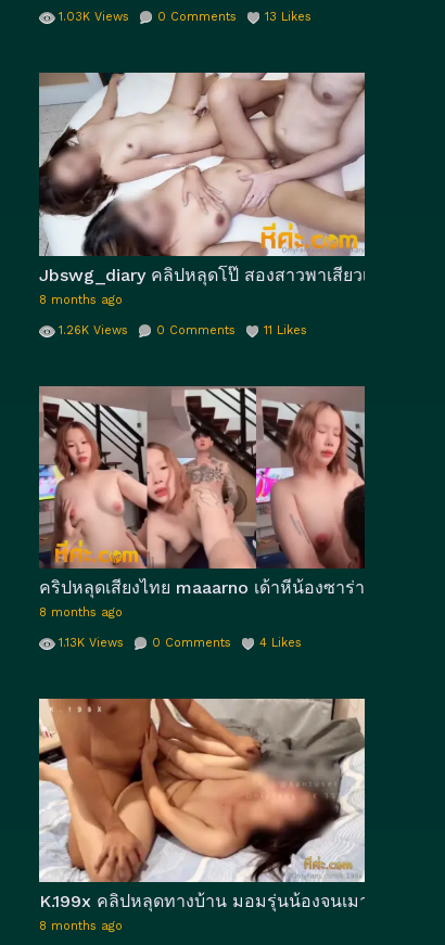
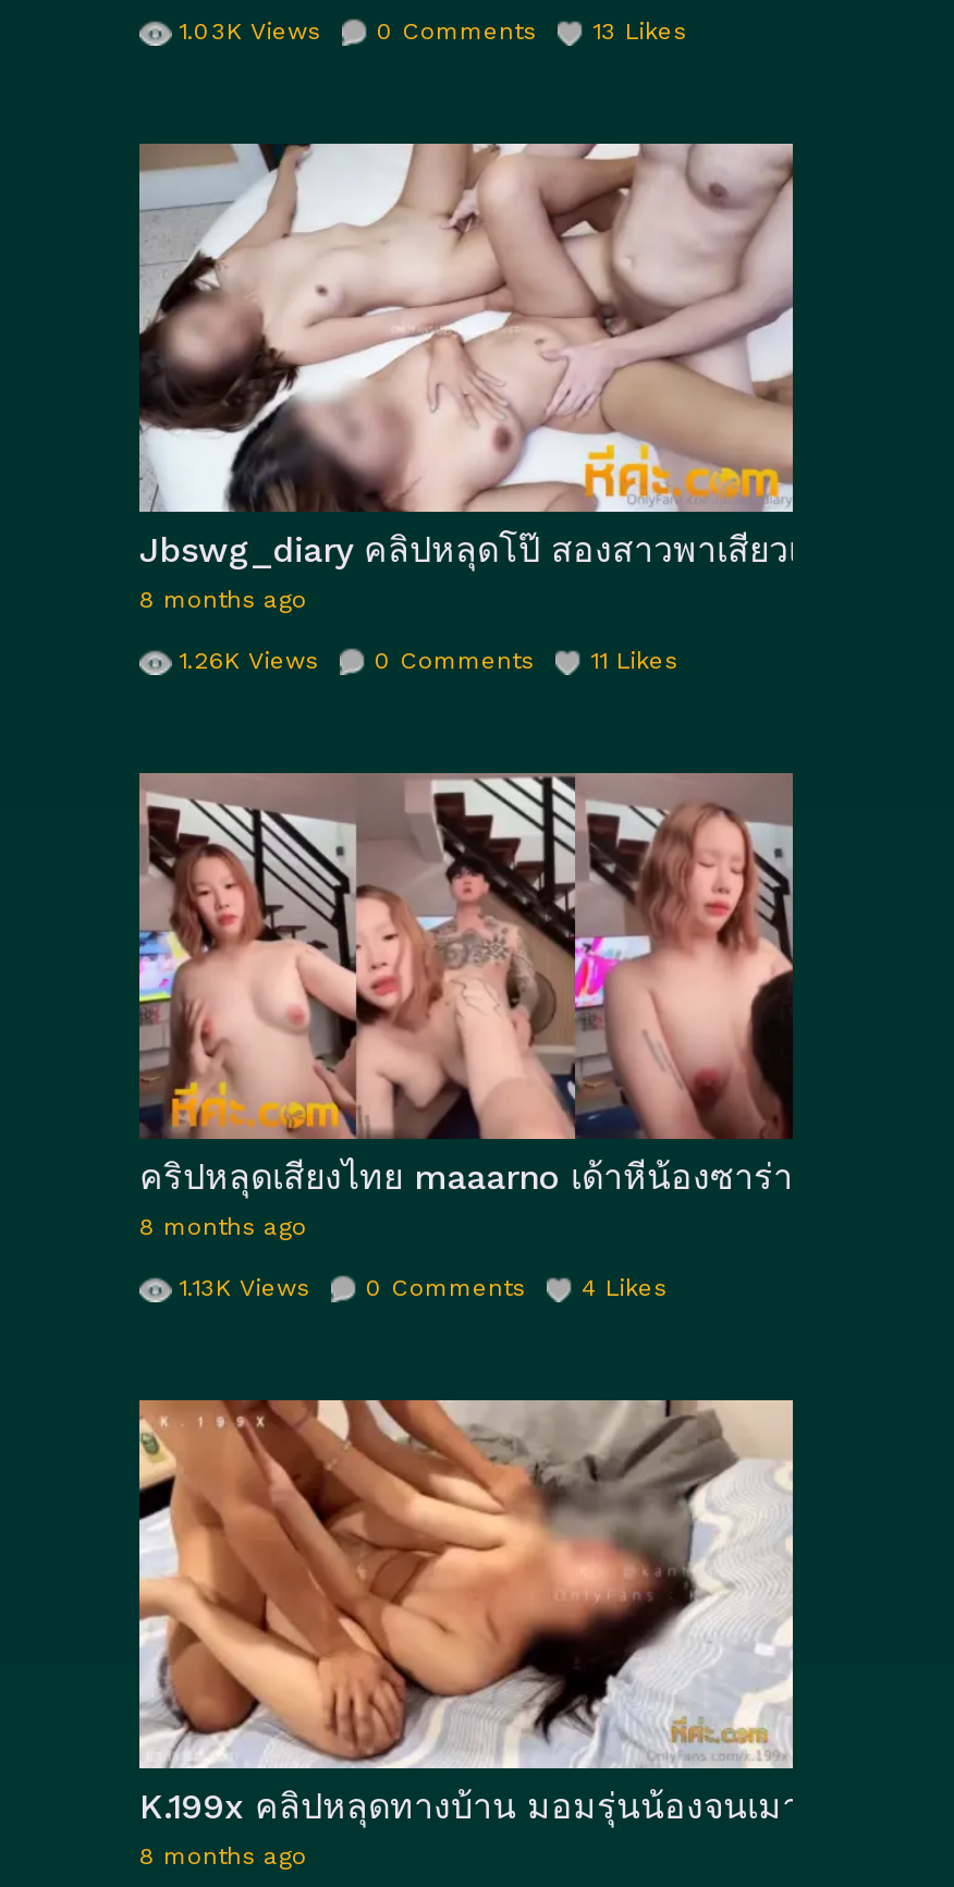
[38,698,365,883] [image] -> [137,1398,793,1770] [image]

